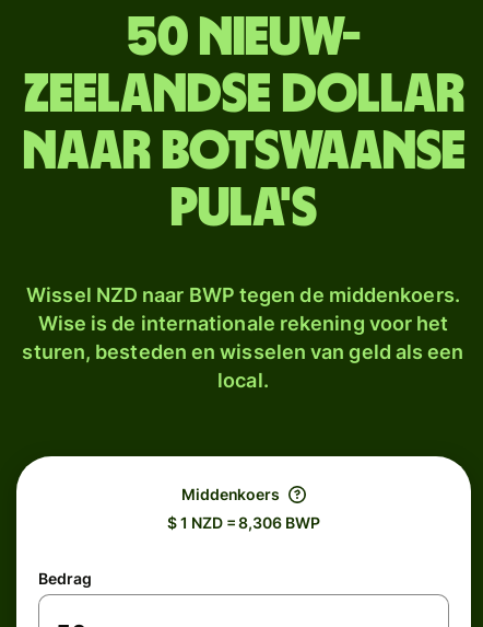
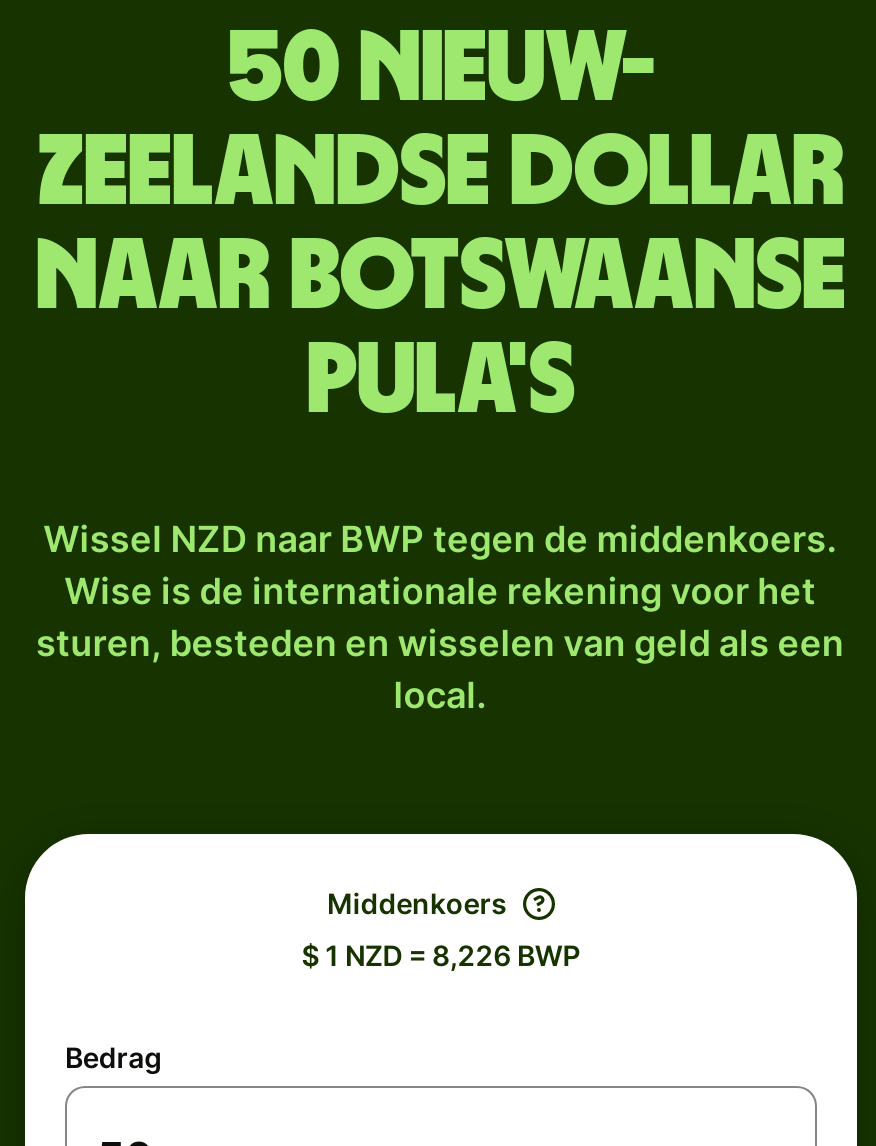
[168,513,320,532] $ 1 NZD = 8,306 BWP -> [302,938,580,972] $ 1 NZD = 8,226 BWP

